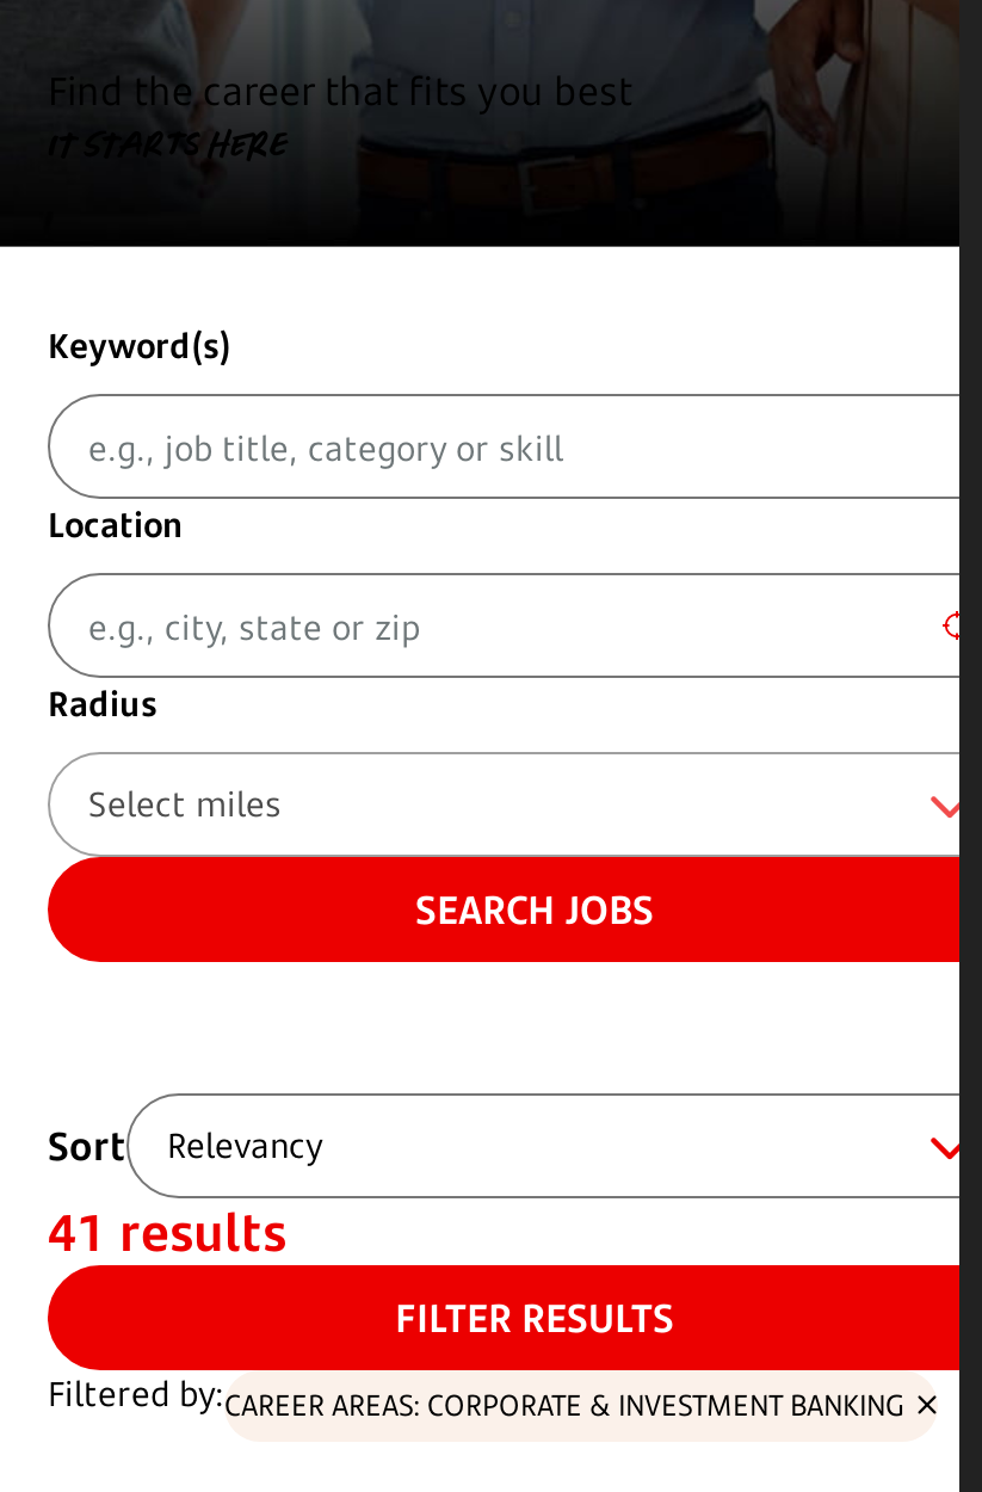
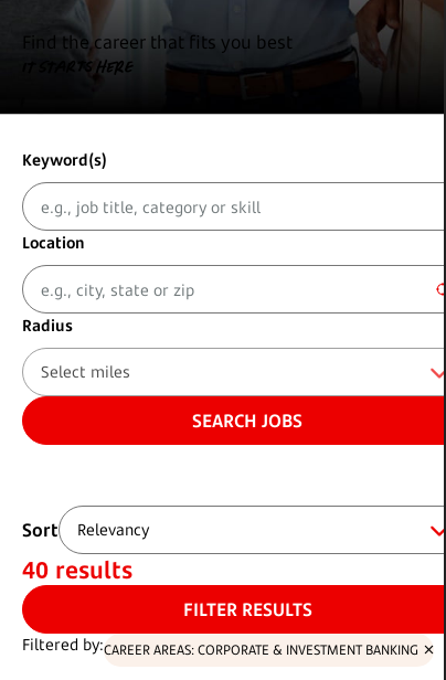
[48,1197,286,1264] 41 results -> [22,554,132,585] 40 results

